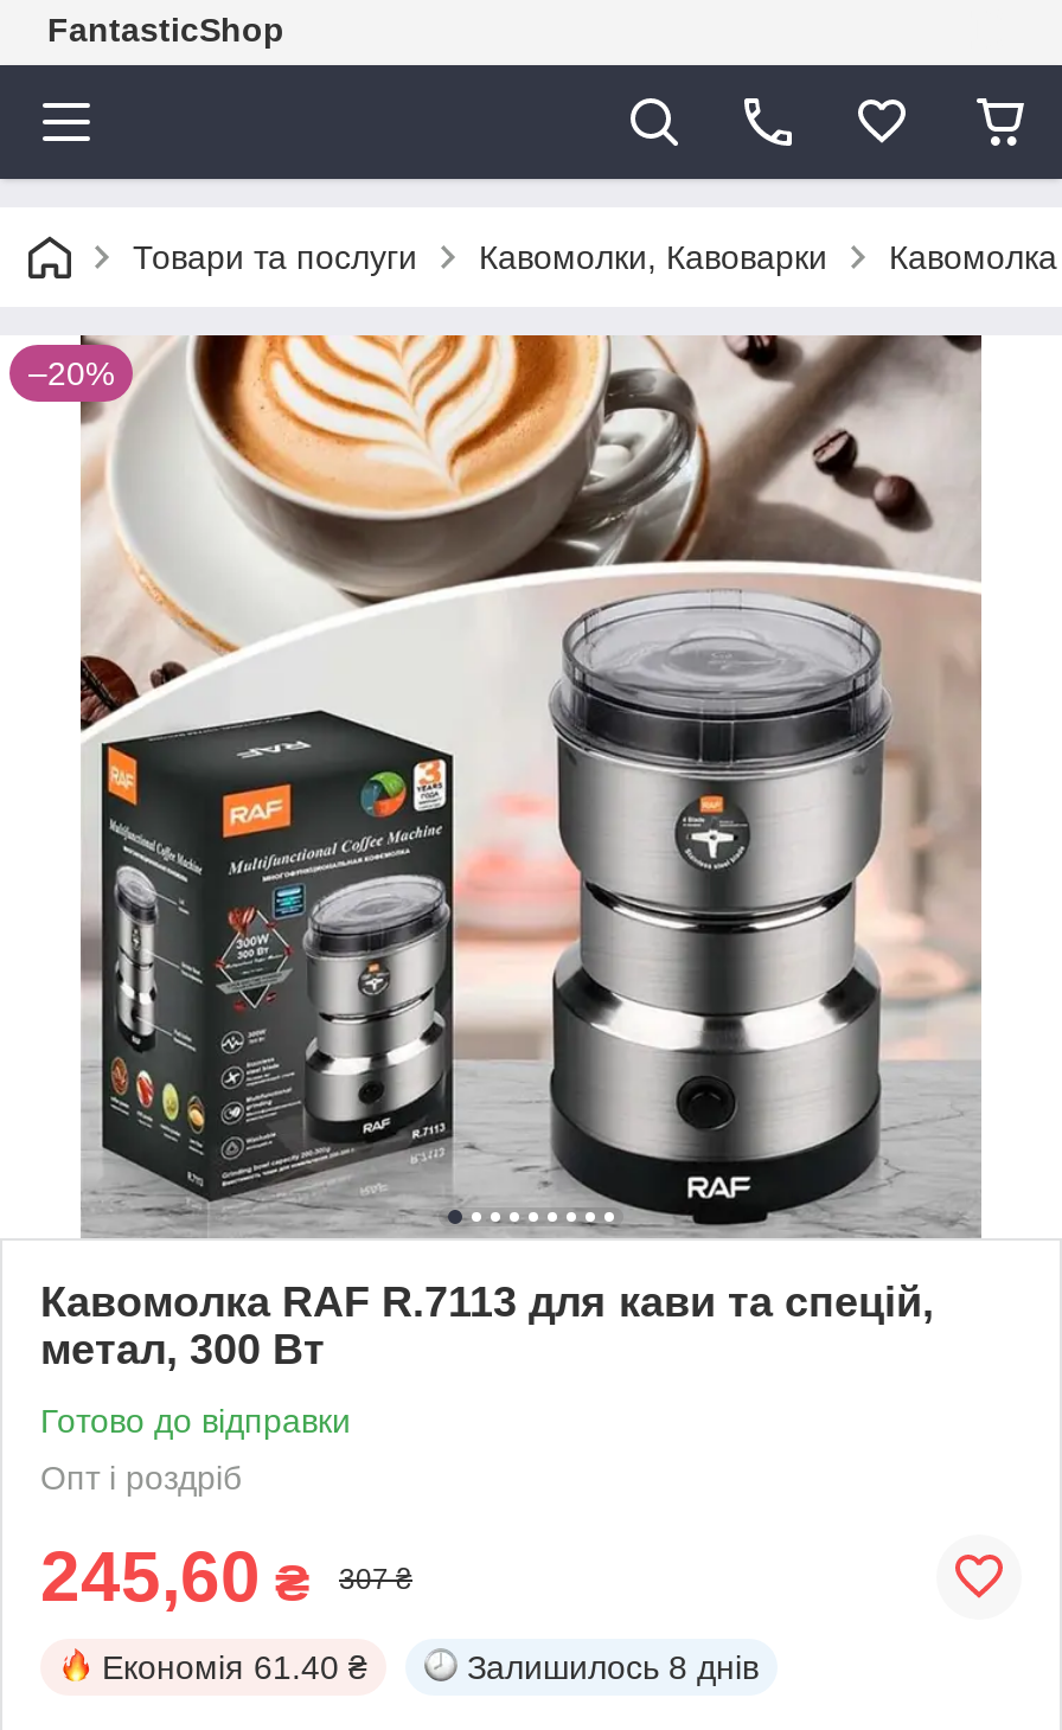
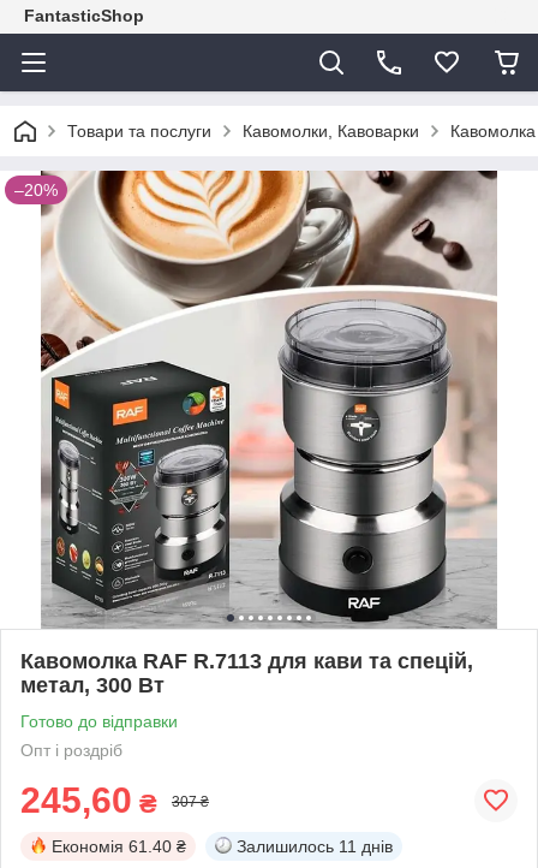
[467,1648,759,1686] Залишилось 8 днів -> [237,837,393,856] Залишилось 11 днів

